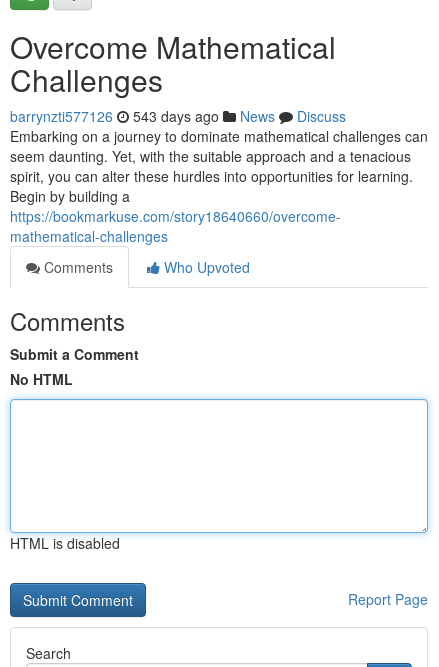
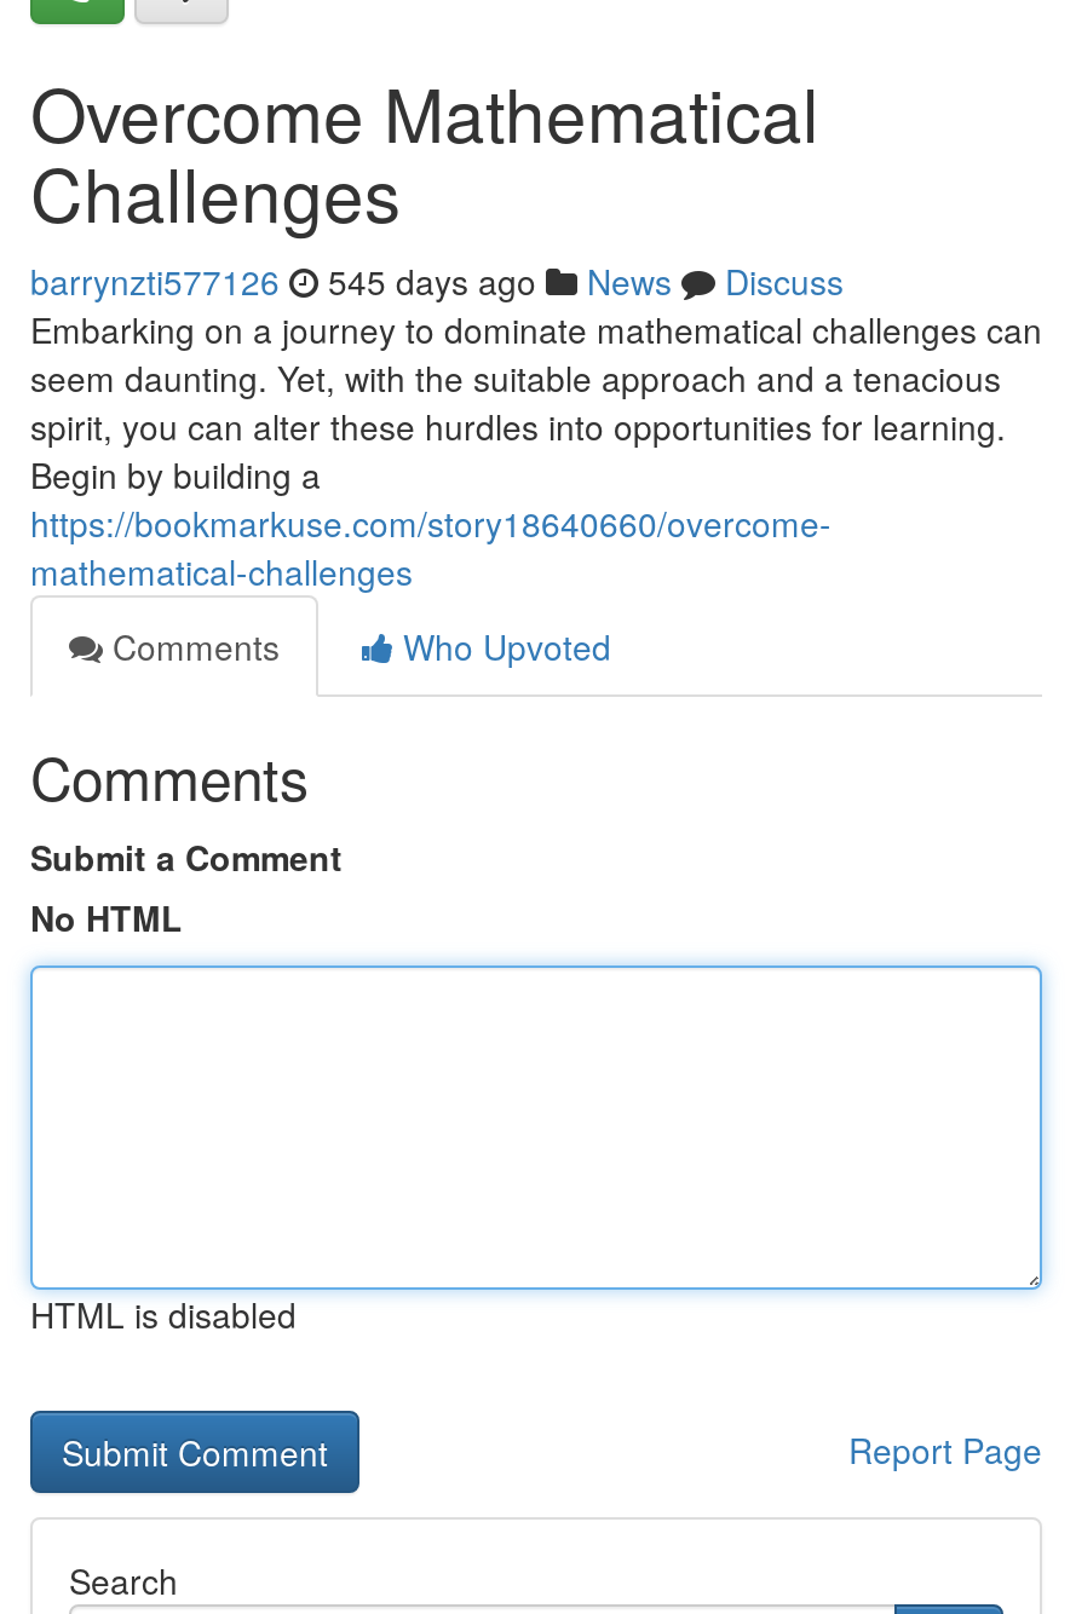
[10,106,346,126] barrynzti577126 543 days ago News Discuss -> [30,256,844,305] barrynzti577126 545 days ago News Discuss

